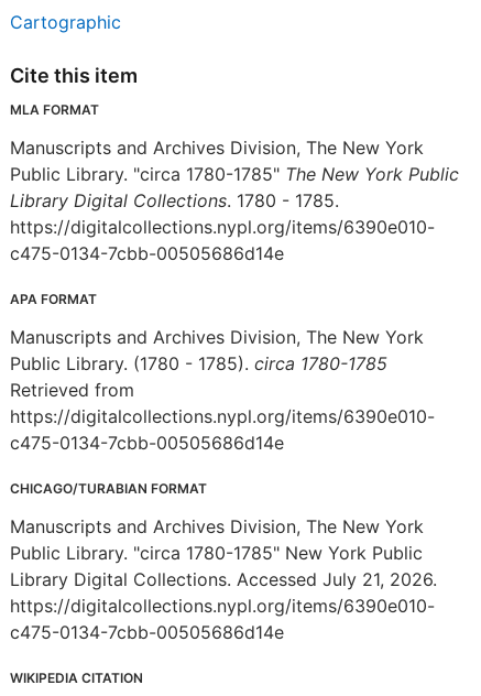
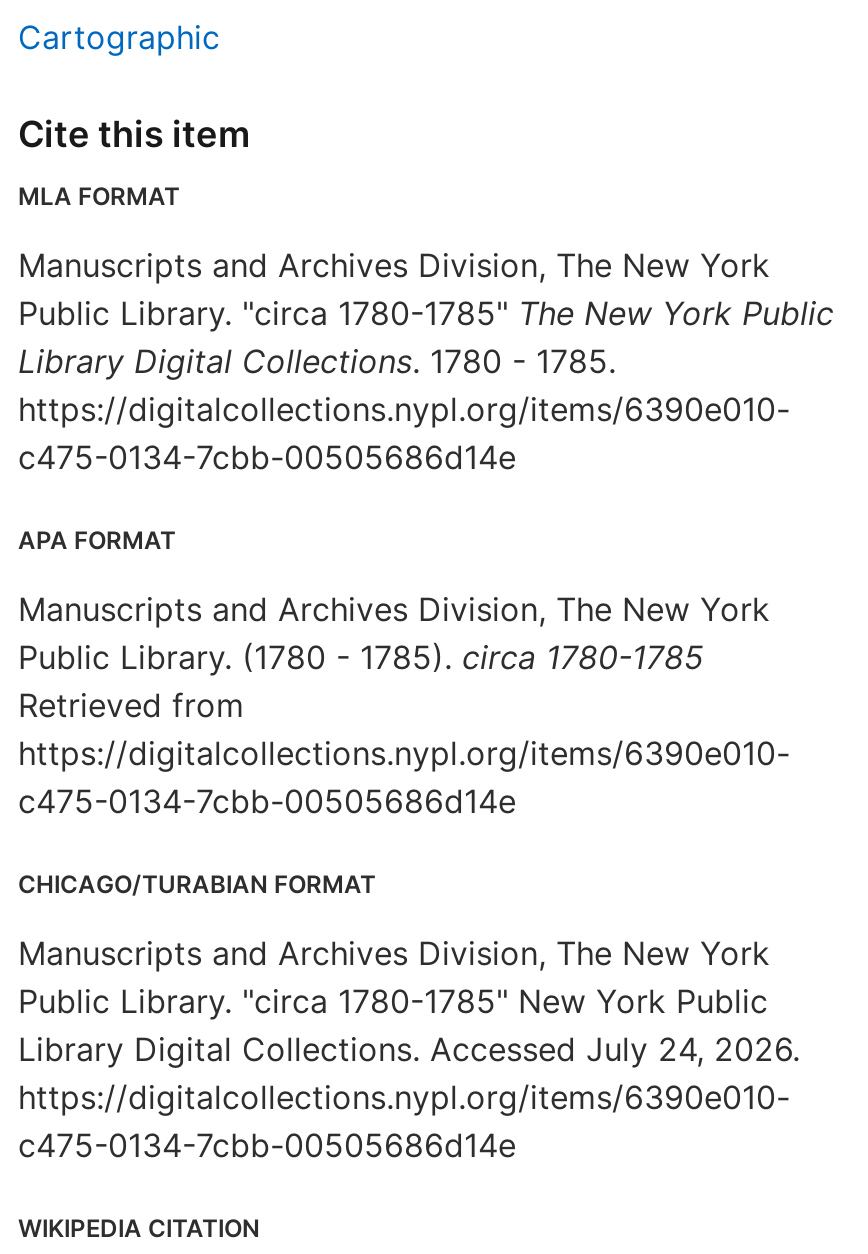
[10,568,437,590] Library Digital Collections. Accessed July 21, 2026. -> [18,1029,800,1069] Library Digital Collections. Accessed July 24, 2026.

